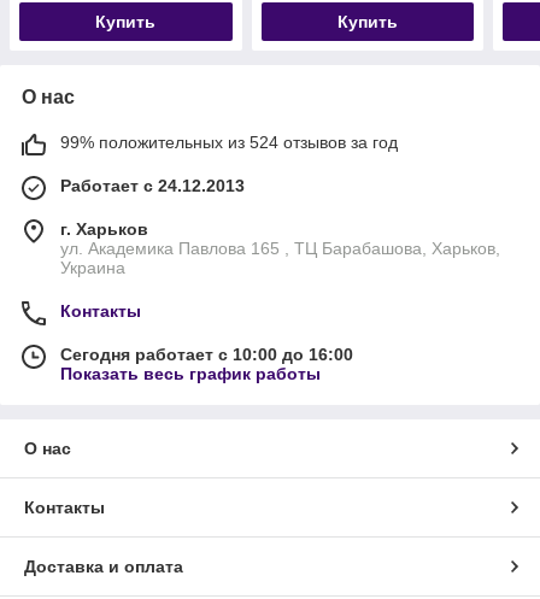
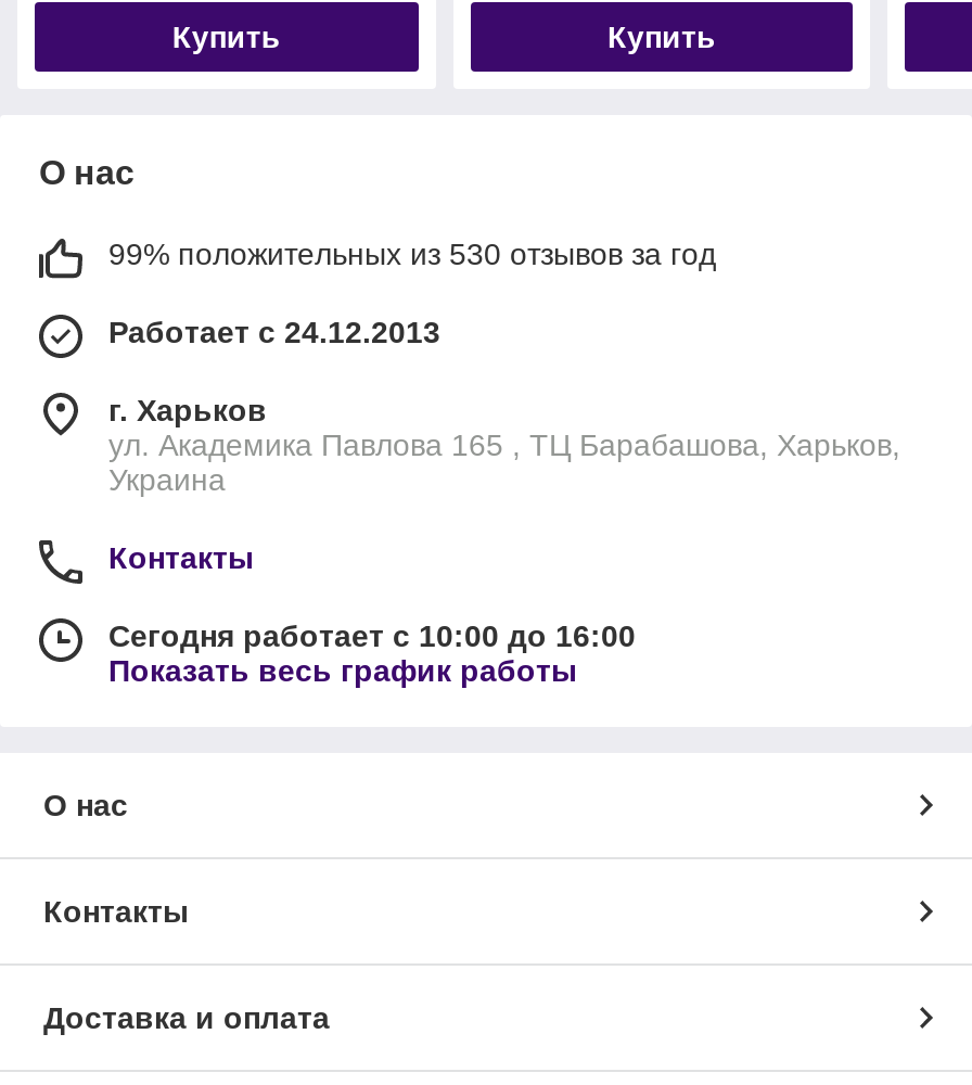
[60,132,398,152] 99% положительных из 524 отзывов за год -> [108,236,716,271] 99% положительных из 530 отзывов за год

